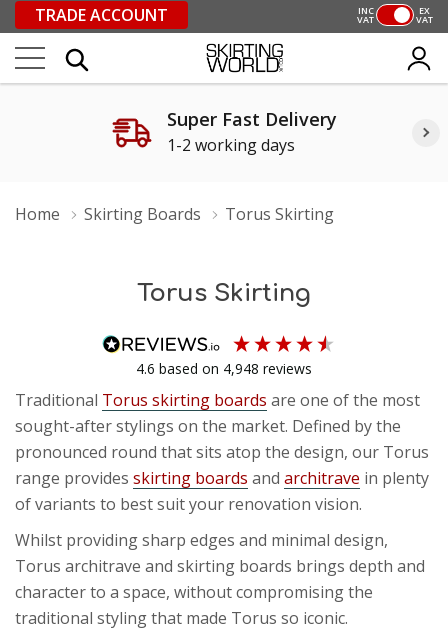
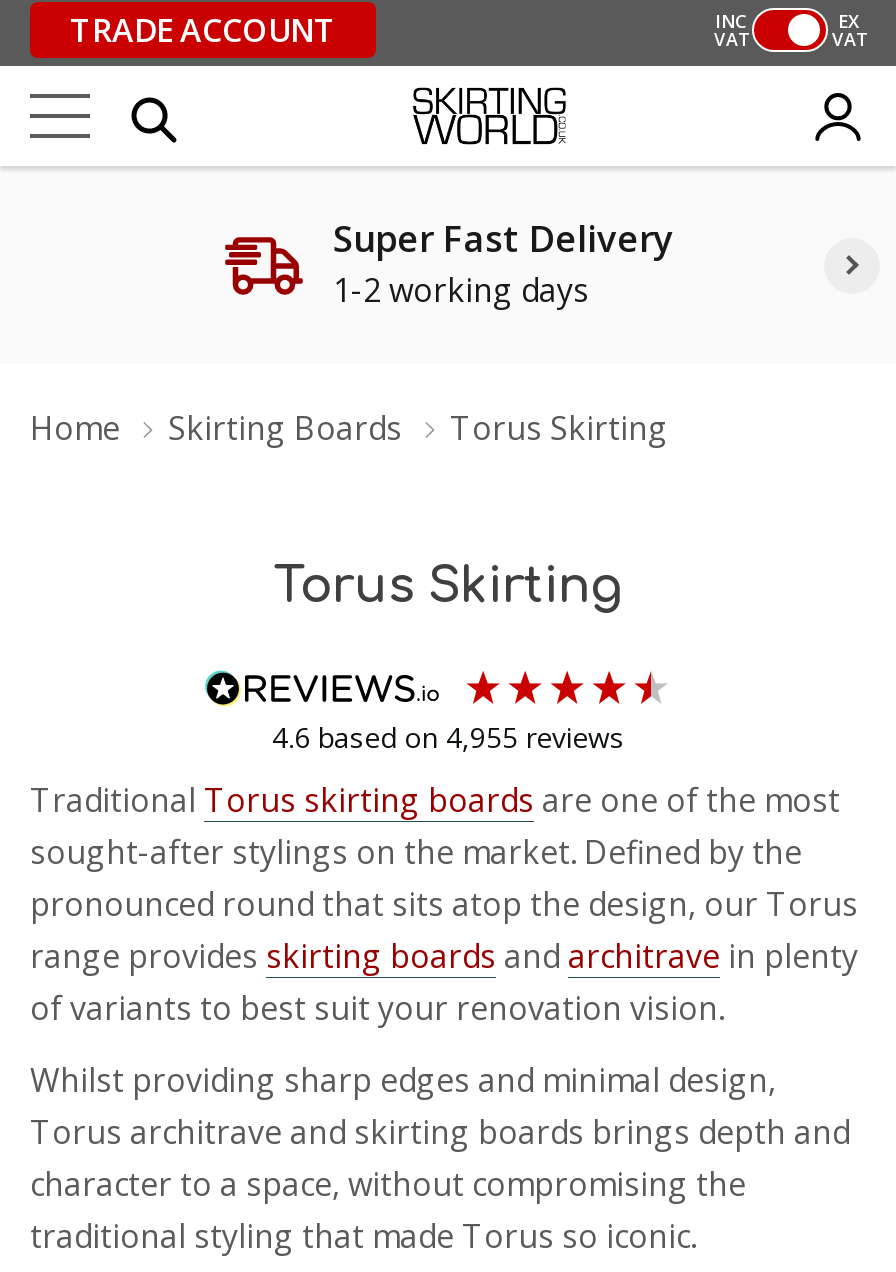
[136,359,312,378] 4.6 based on 4,948 reviews -> [272,718,624,756] 4.6 based on 4,955 reviews

